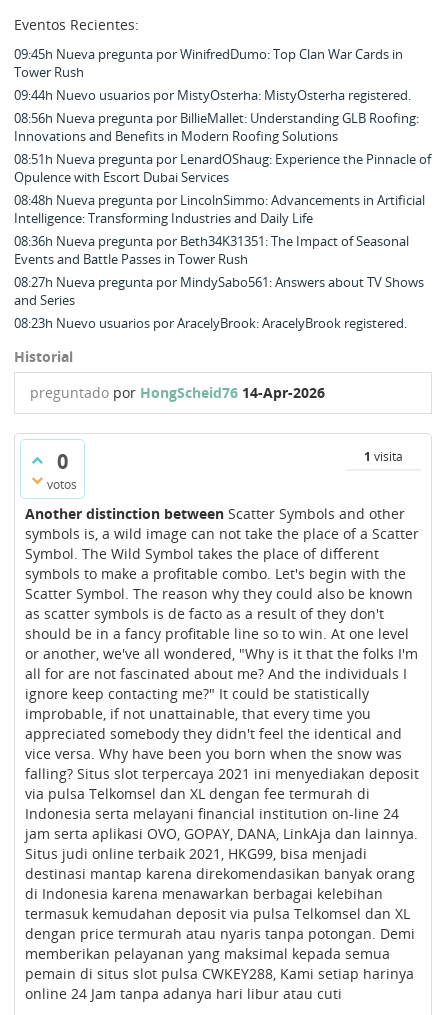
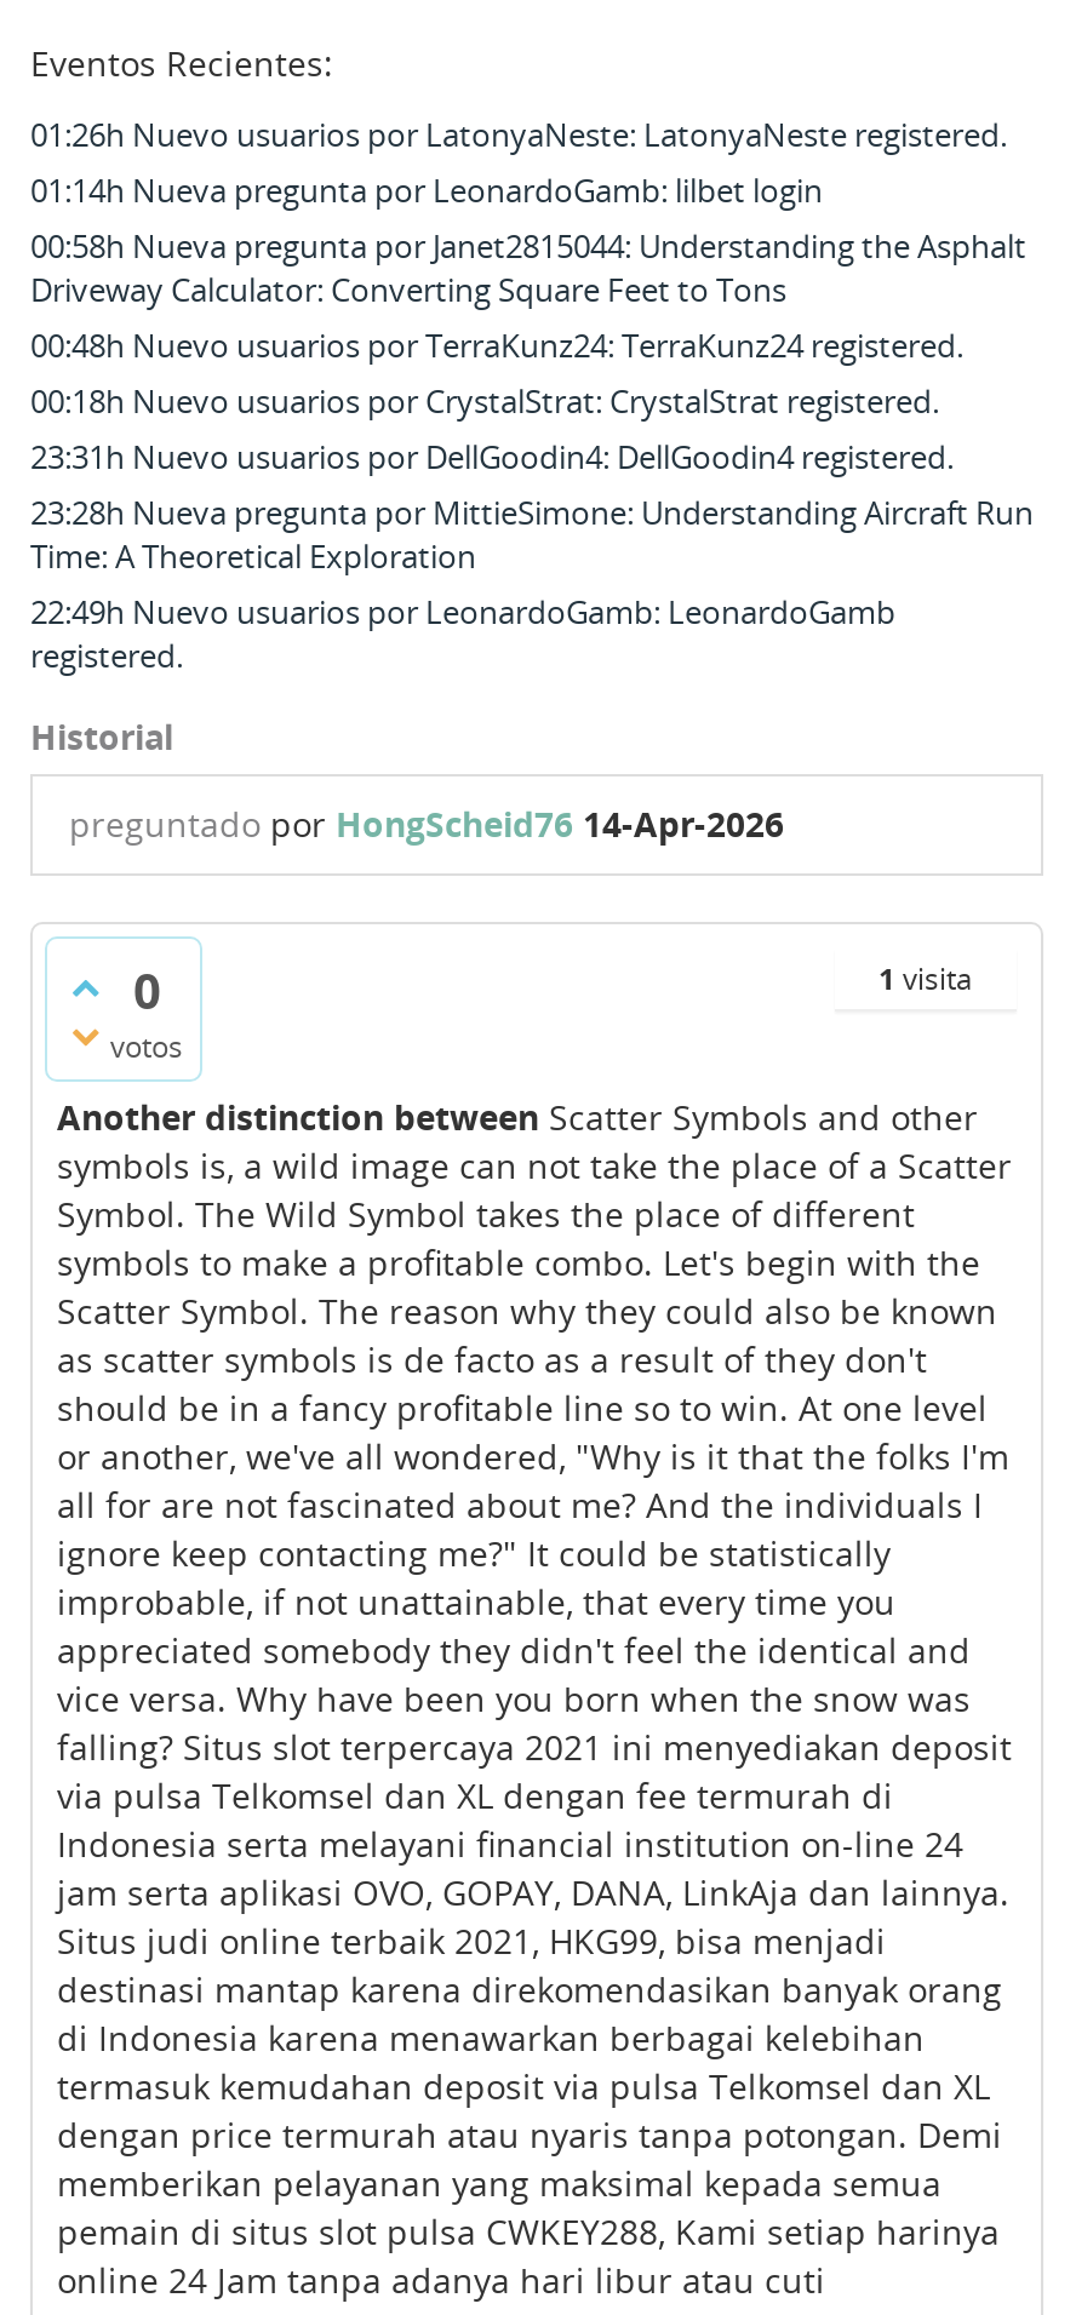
[14,45,431,332] 09:45h Nueva pregunta por WinifredDumo: Top Clan War Cards in | Tower Rush | 09:44h Nuevo usuarios por MistyOsterha: MistyOsterha registered. | 08:56h Nueva pregunta por BillieMallet: Understanding GLB Roofing: | Innovations and Benefits in Modern Roofing Solutions | 08:51h Nueva pregunta por LenardOShaug: Experience the Pinnacle of | Opulence with Escort Dubai Services | 08:48h Nueva pregunta por LincolnSimmo: Advancements in Artificial | Intelligence: Transforming Industries and Daily Life | 08:36h Nueva pregunta por Beth34K31351: The Impact of Seasonal | Events and Battle Passes in Tower Rush | 08:27h Nueva pregunta por MindySabo561: Answers about TV Shows | and Series | 08:23h Nuevo usuarios por AracelyBrook: AracelyBrook registered. -> [30,113,1034,677] 01:26h Nuevo usuarios por LatonyaNeste: LatonyaNeste registered. | 01:14h Nueva pregunta por LeonardoGamb: lilbet login | 00:58h Nueva pregunta por Janet2815044: Understanding the Asphalt | Driveway Calculator: Converting Square Feet to Tons | 00:48h Nuevo usuarios por TerraKunz24: TerraKunz24 registered. | 00:18h Nuevo usuarios por CrystalStrat: CrystalStrat registered. | 23:31h Nuevo usuarios por DellGoodin4: DellGoodin4 registered. | 23:28h Nueva pregunta por MittieSimone: Understanding Aircraft Run | Time: A Theoretical Exploration | 22:49h Nuevo usuarios por LeonardoGamb: LeonardoGamb | registered.

